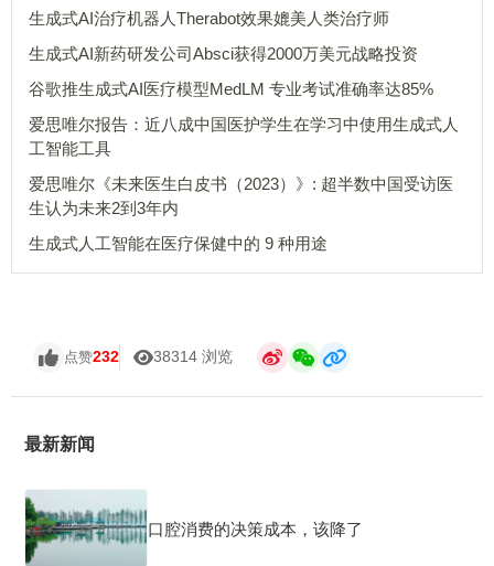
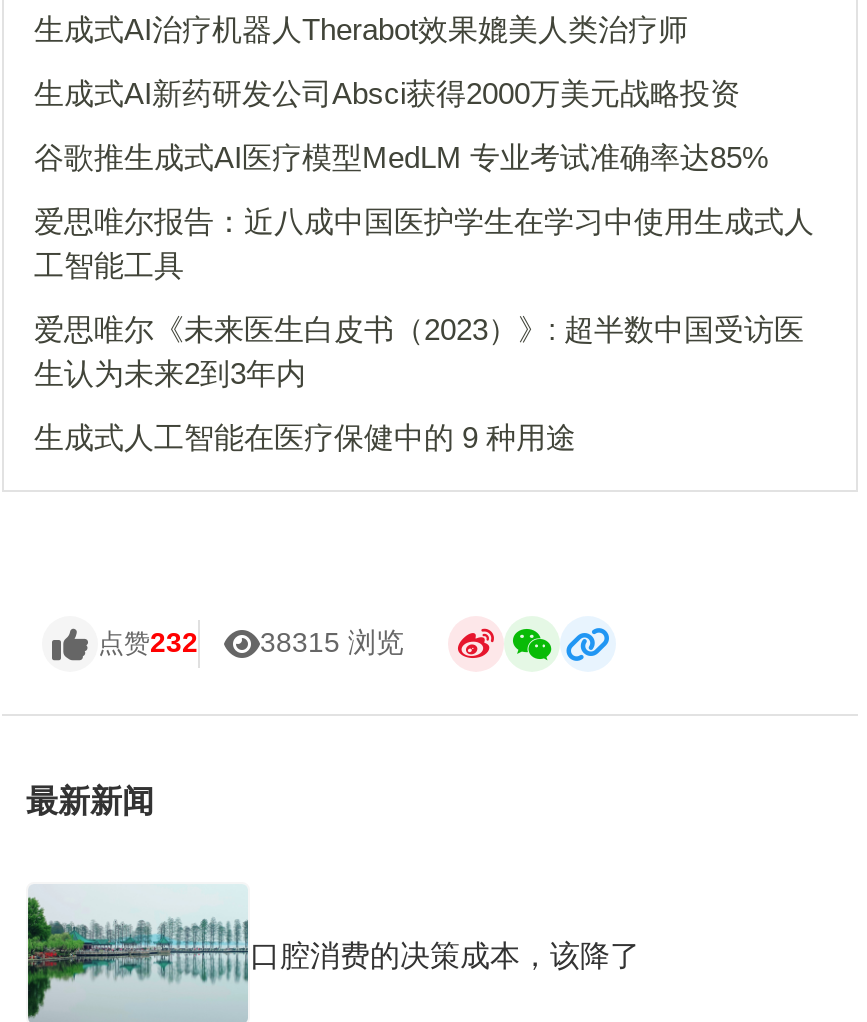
[64,348,233,365] 点赞232 38314 浏览 -> [98,626,404,658] 点赞232 38315 浏览

